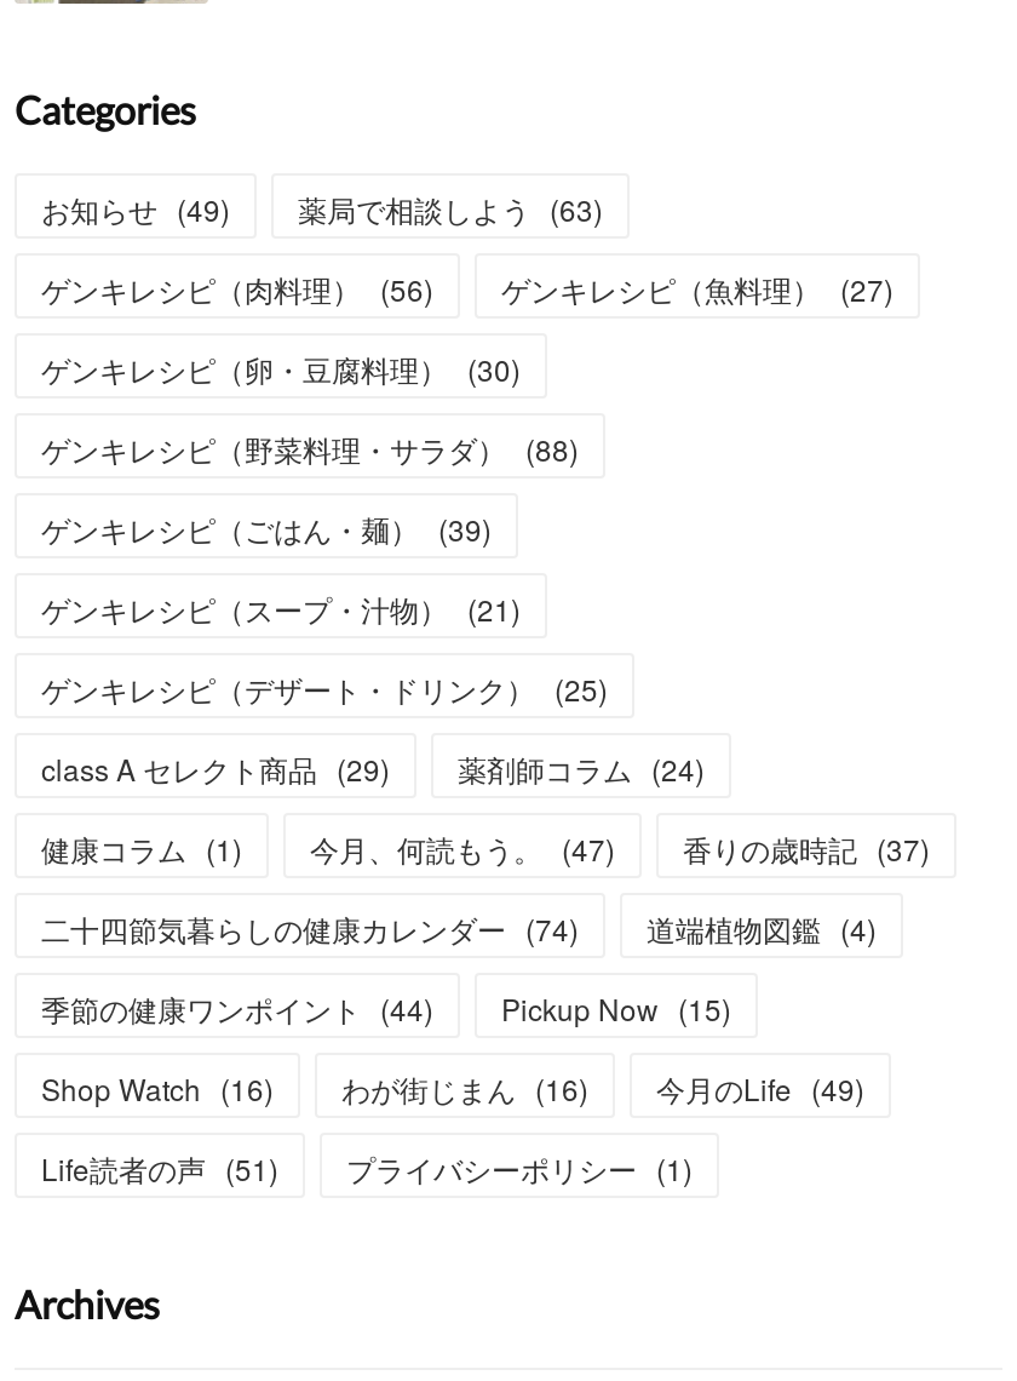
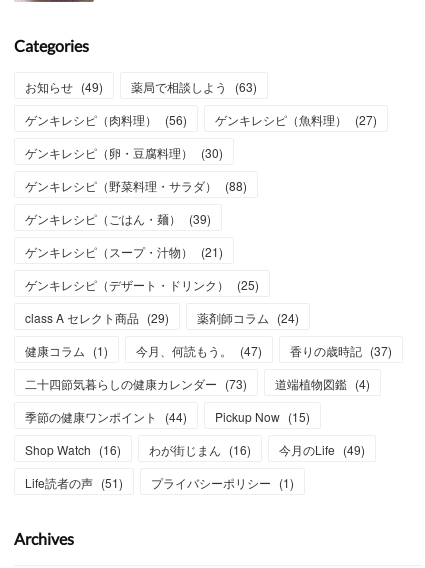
[41,907,579,949] 二十四節気暮らしの健康カレンダー (74) -> [25,374,247,391] 二十四節気暮らしの健康カレンダー (73)

